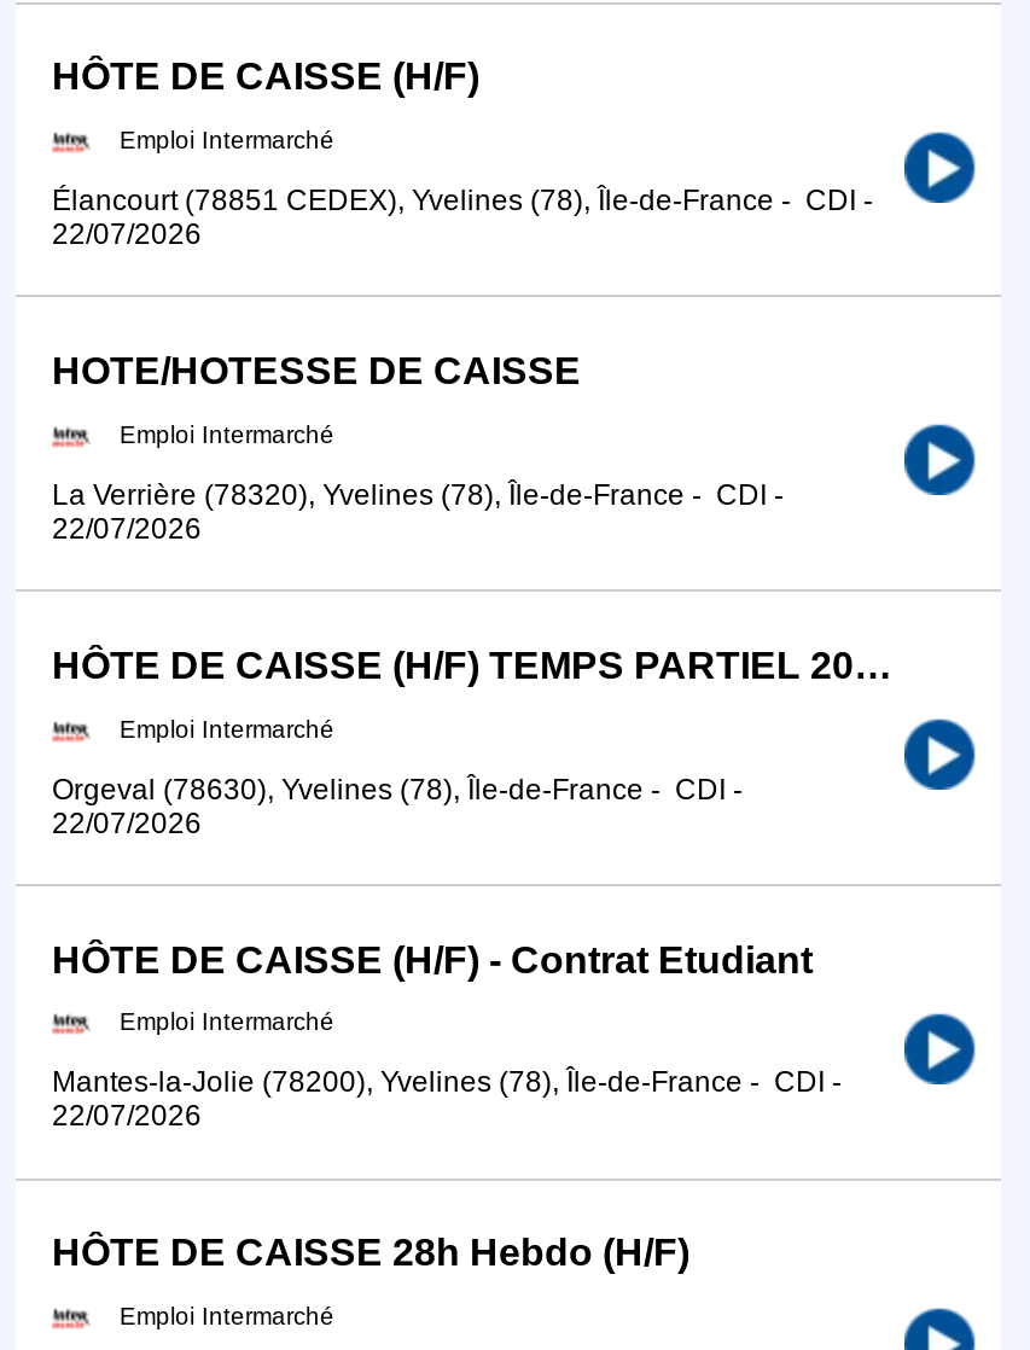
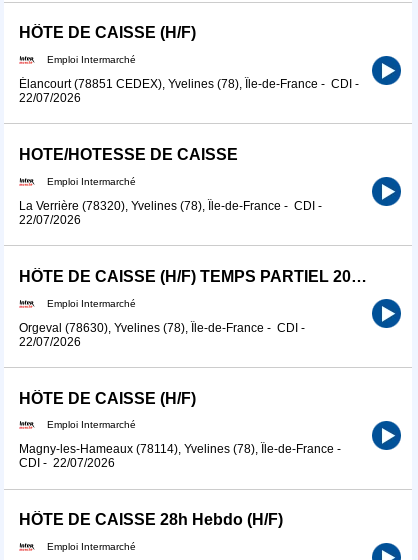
[52,939,813,980] HÔTE DE CAISSE (H/F) - Contrat Etudiant -> [19,390,196,407] HÔTE DE CAISSE (H/F)
[52,1066,849,1133] Mantes-la-Jolie (78200), Yvelines (78), Île-de-France - CDI - | 22/07/2026 -> [19,442,344,470] Magny-les-Hameaux (78114), Yvelines (78), Île-de-France - | CDI - 22/07/2026

